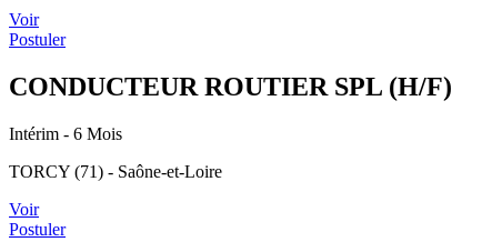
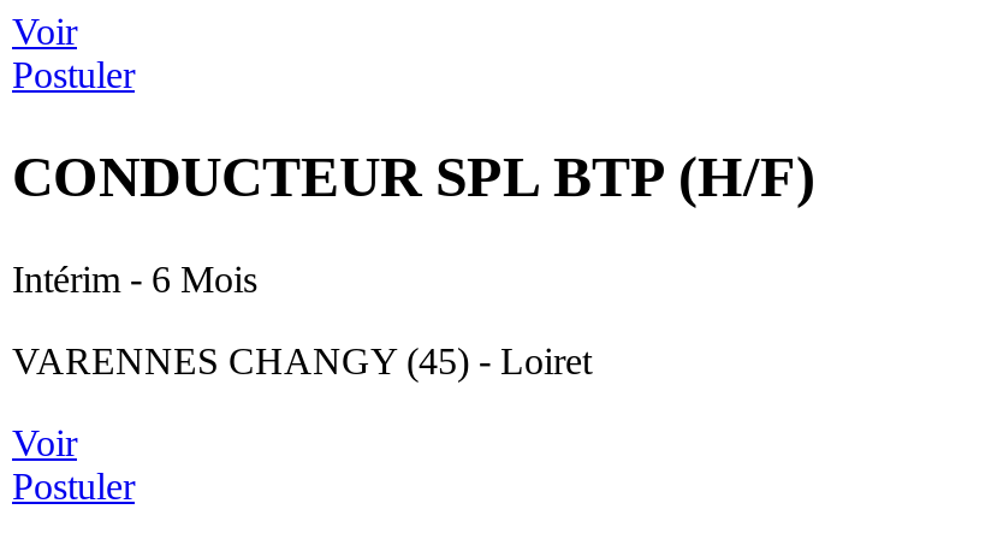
[9,72,452,101] CONDUCTEUR ROUTIER SPL (H/F) -> [12,146,815,208] CONDUCTEUR SPL BTP (H/F)
[9,162,222,181] TORCY (71) - Saône-et-Loire -> [12,340,592,381] VARENNES CHANGY (45) - Loiret

